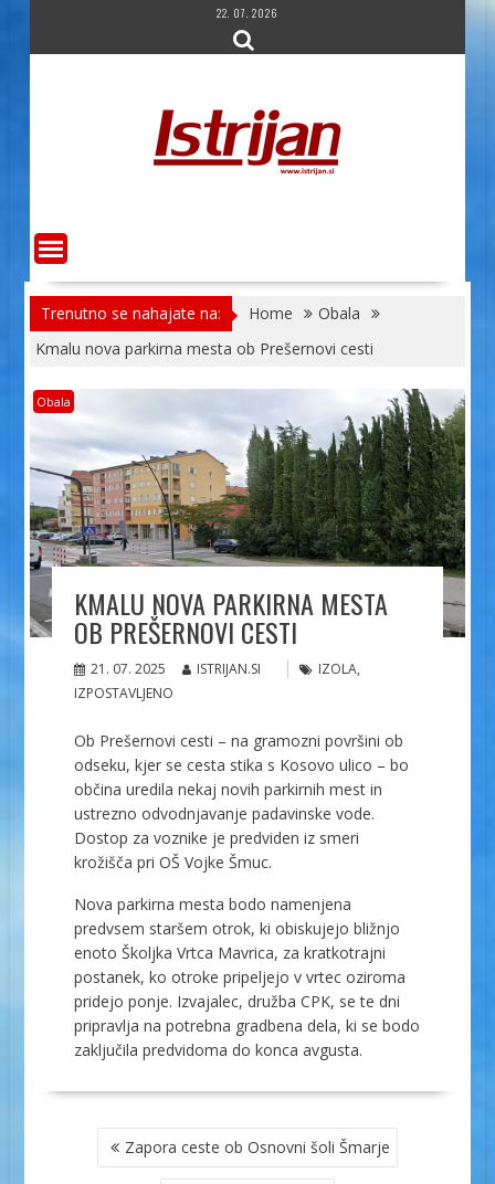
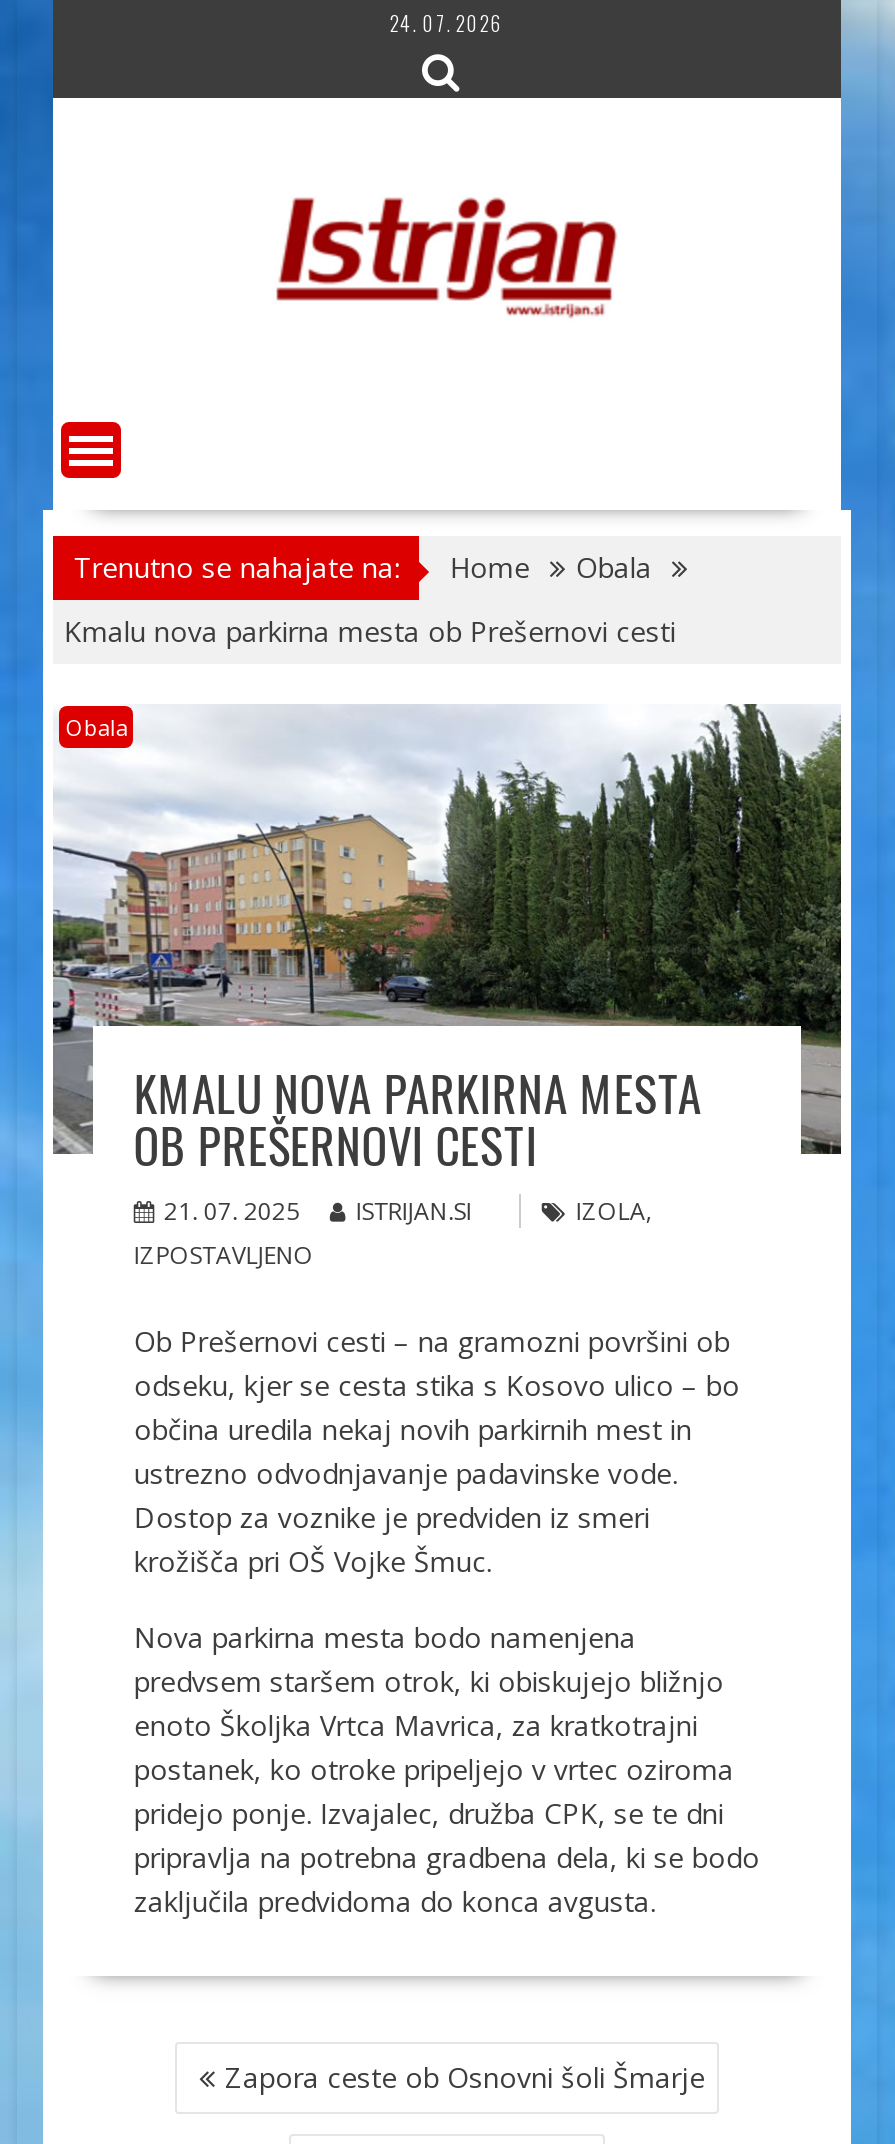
[217,4,278,21] 22. 07. 2026 -> [390,8,504,38] 24. 07. 2026

